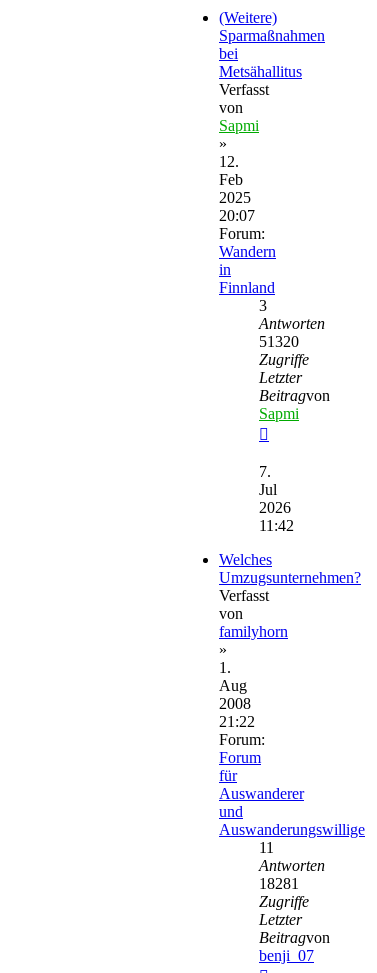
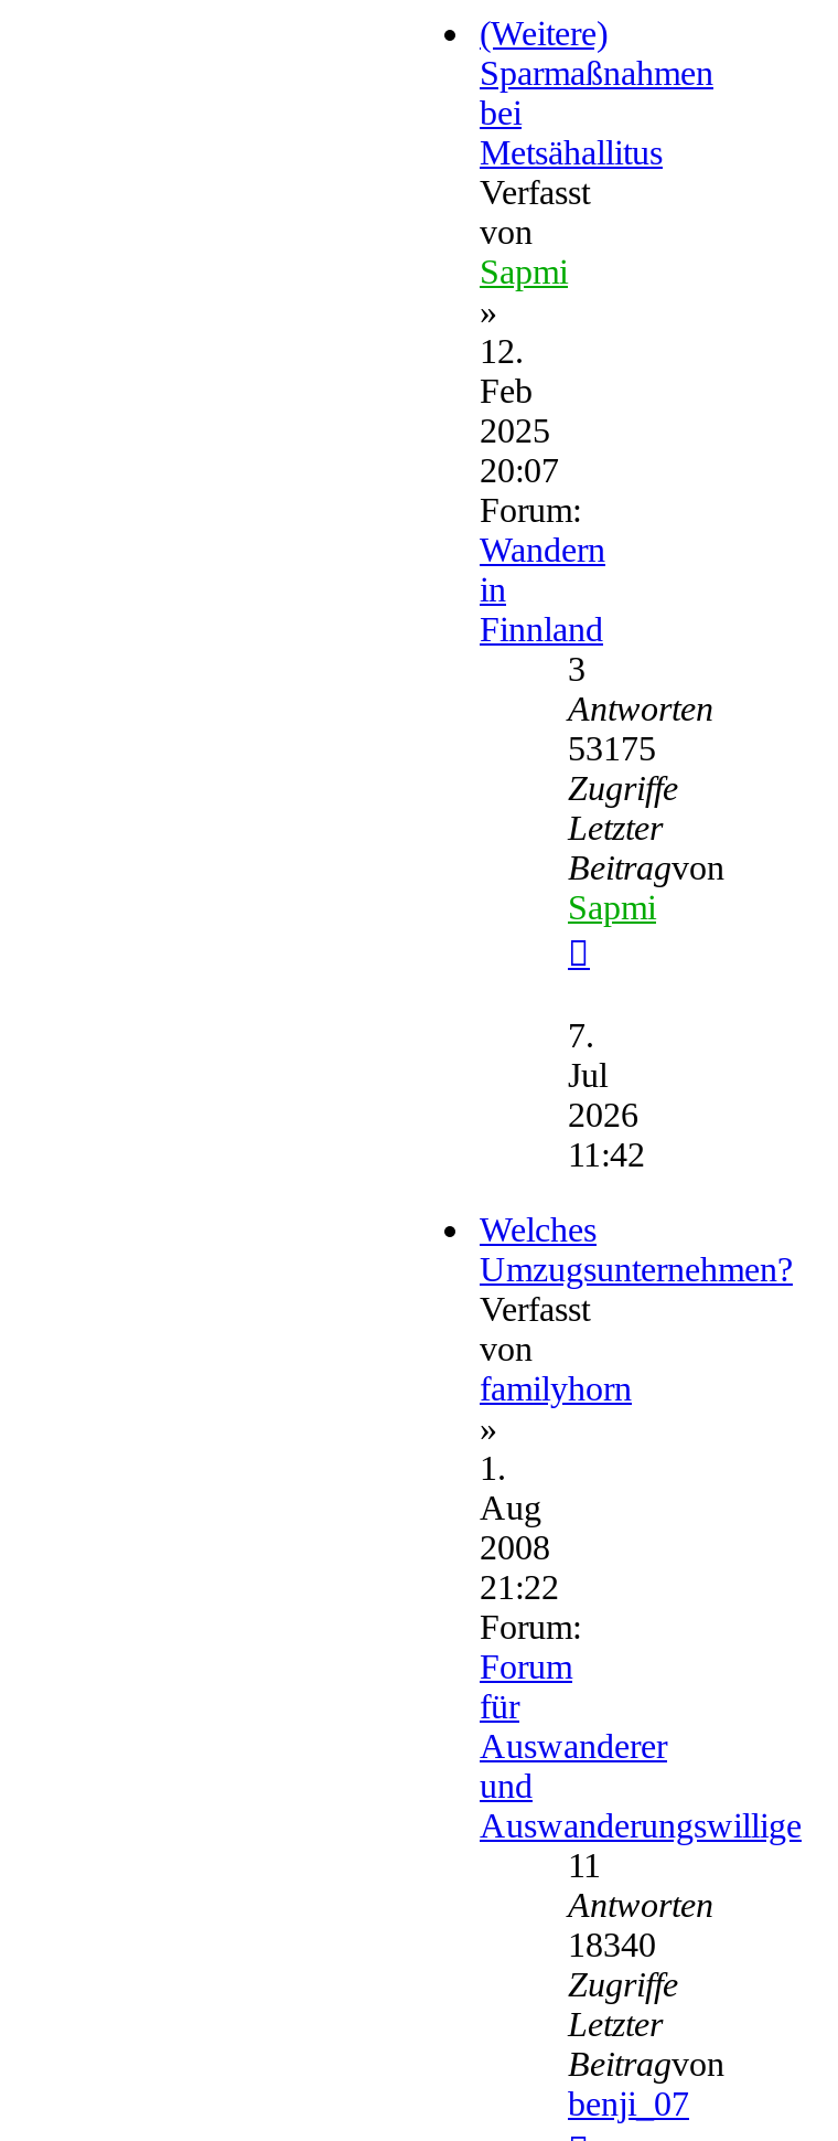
[259,333,299,350] 51320 -> [568,729,656,767] 53175
[259,875,299,892] 18281 -> [568,1926,656,1963] 18340

